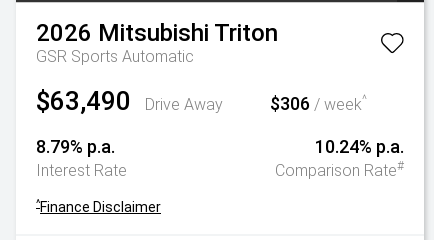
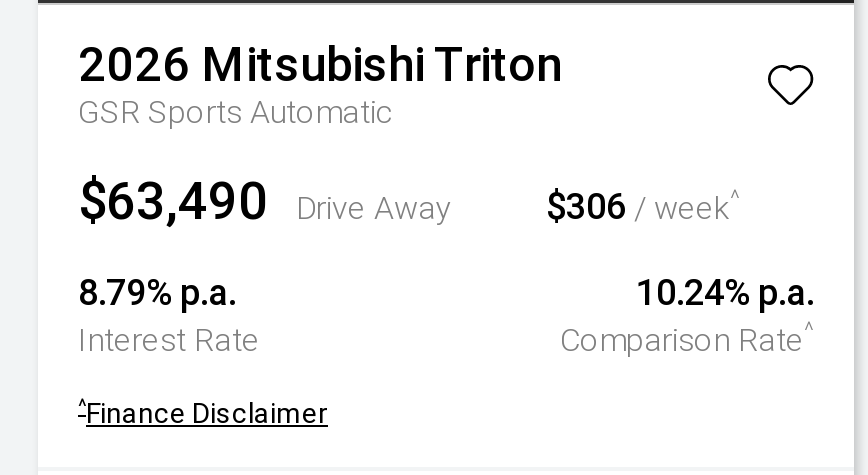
[275,159,404,180] Comparison Rate# -> [560,317,814,359] Comparison Rate^

